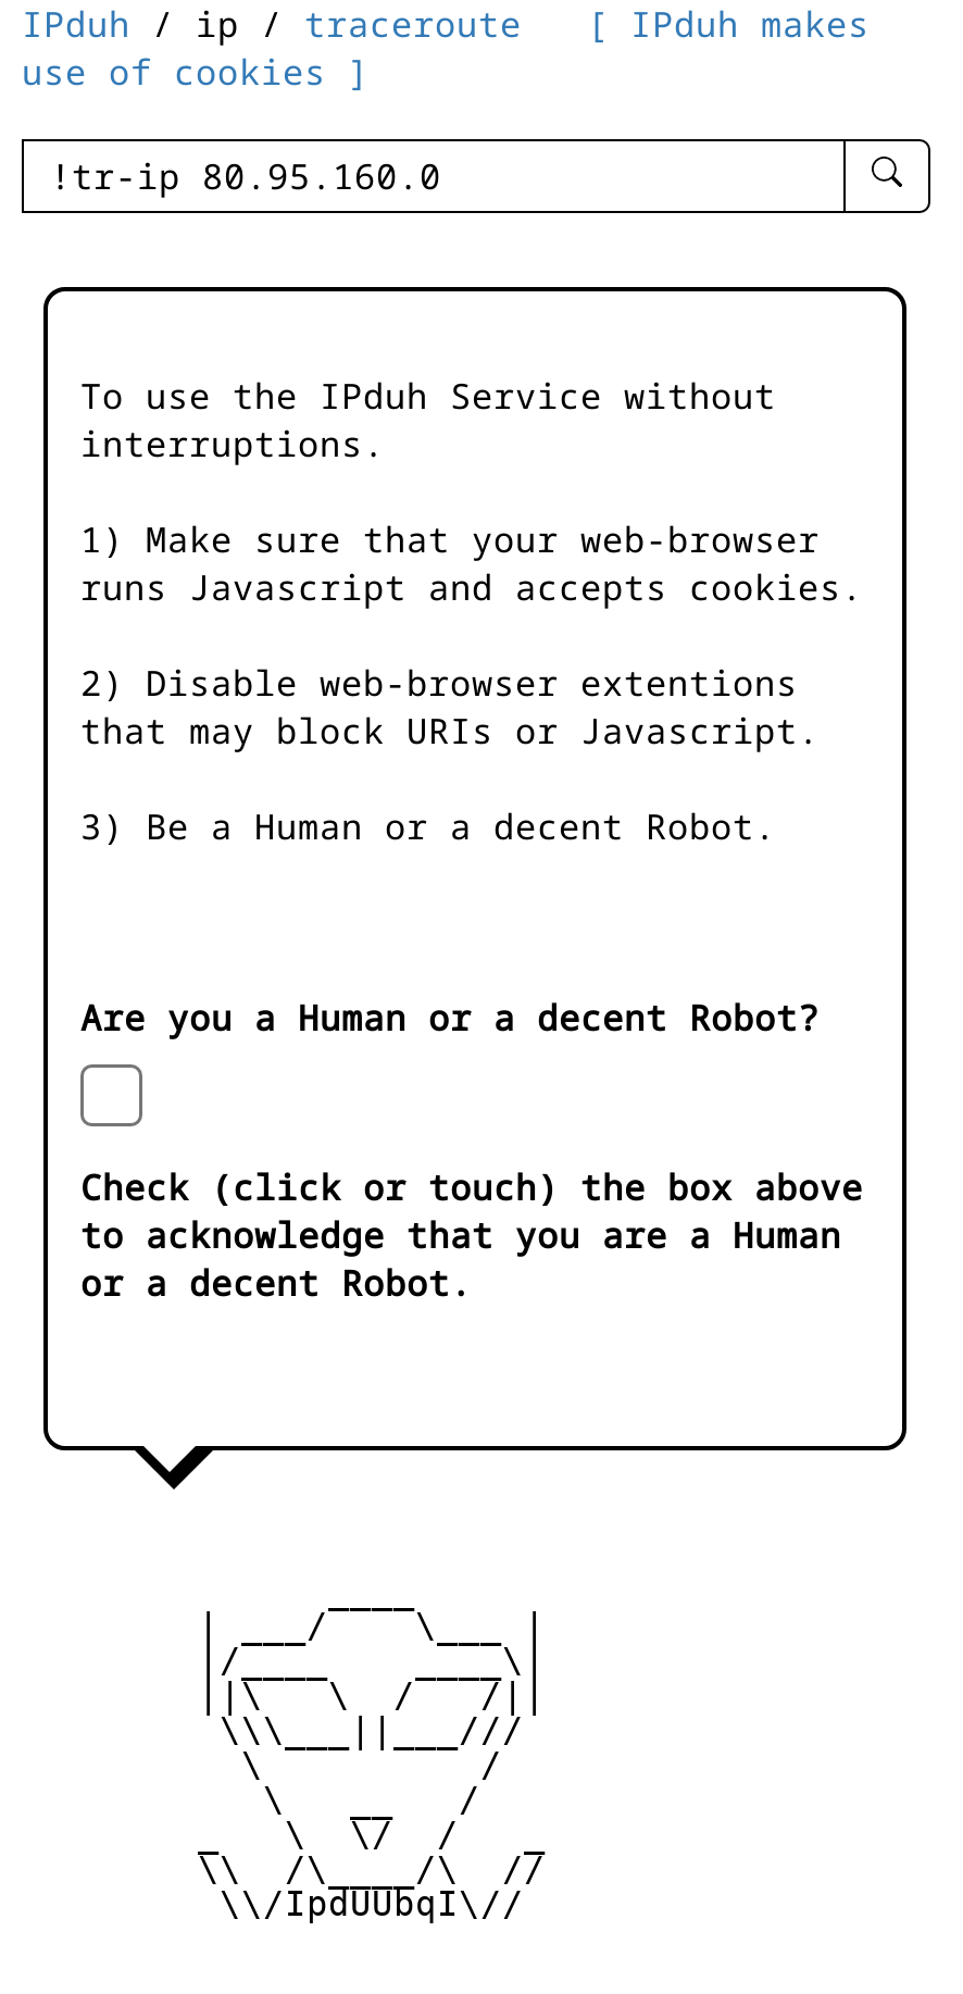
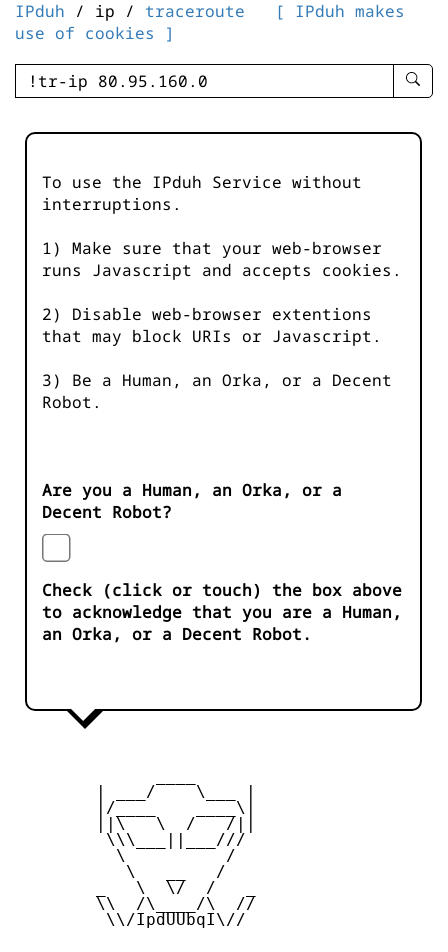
[80,803,776,851] 3) Be a Human or a decent Robot. -> [42,369,392,413] 3) Be a Human, an Orka, or a Decent | Robot.
[80,994,820,1042] Are you a Human or a decent Robot? -> [42,479,342,523] Are you a Human, an Orka, or a | Decent Robot?
[80,1212,841,1307] to acknowledge that you are a Human | or a decent Robot. -> [42,601,402,645] to acknowledge that you are a Human, | an Orka, or a Decent Robot.

